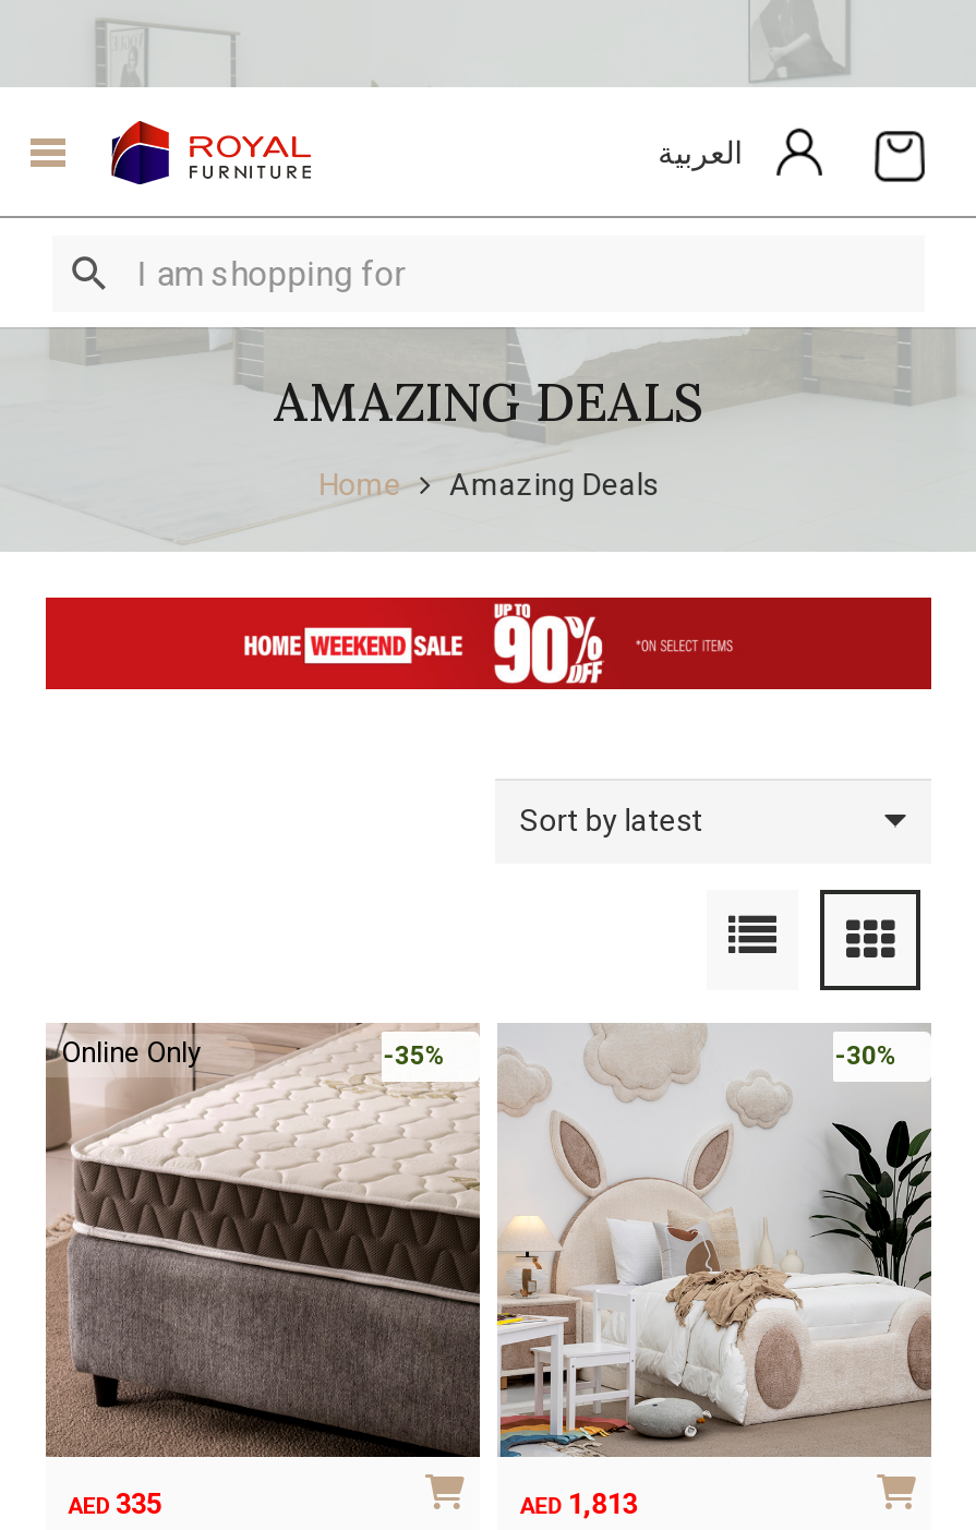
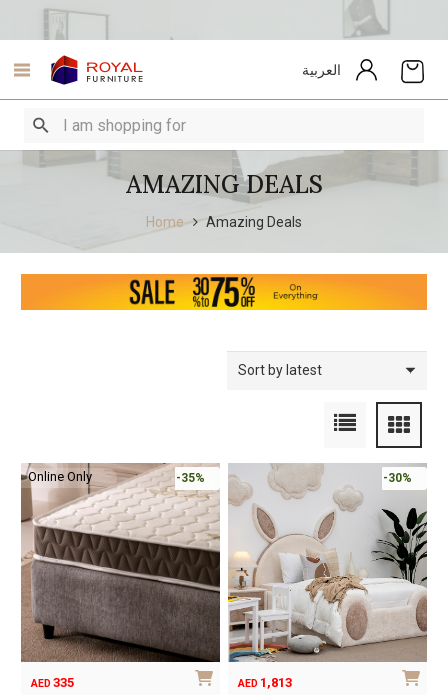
[44,595,933,691] [image] -> [20,273,428,311] [image]

